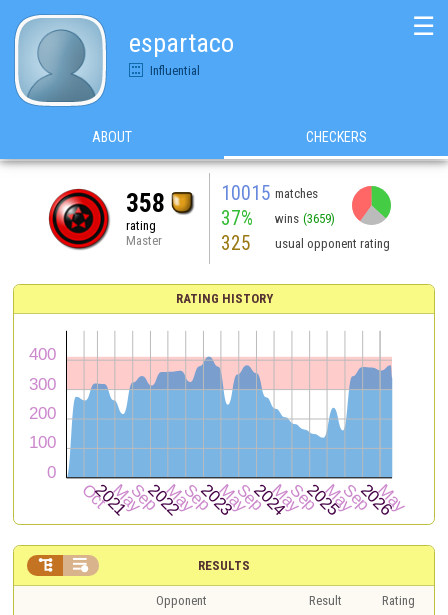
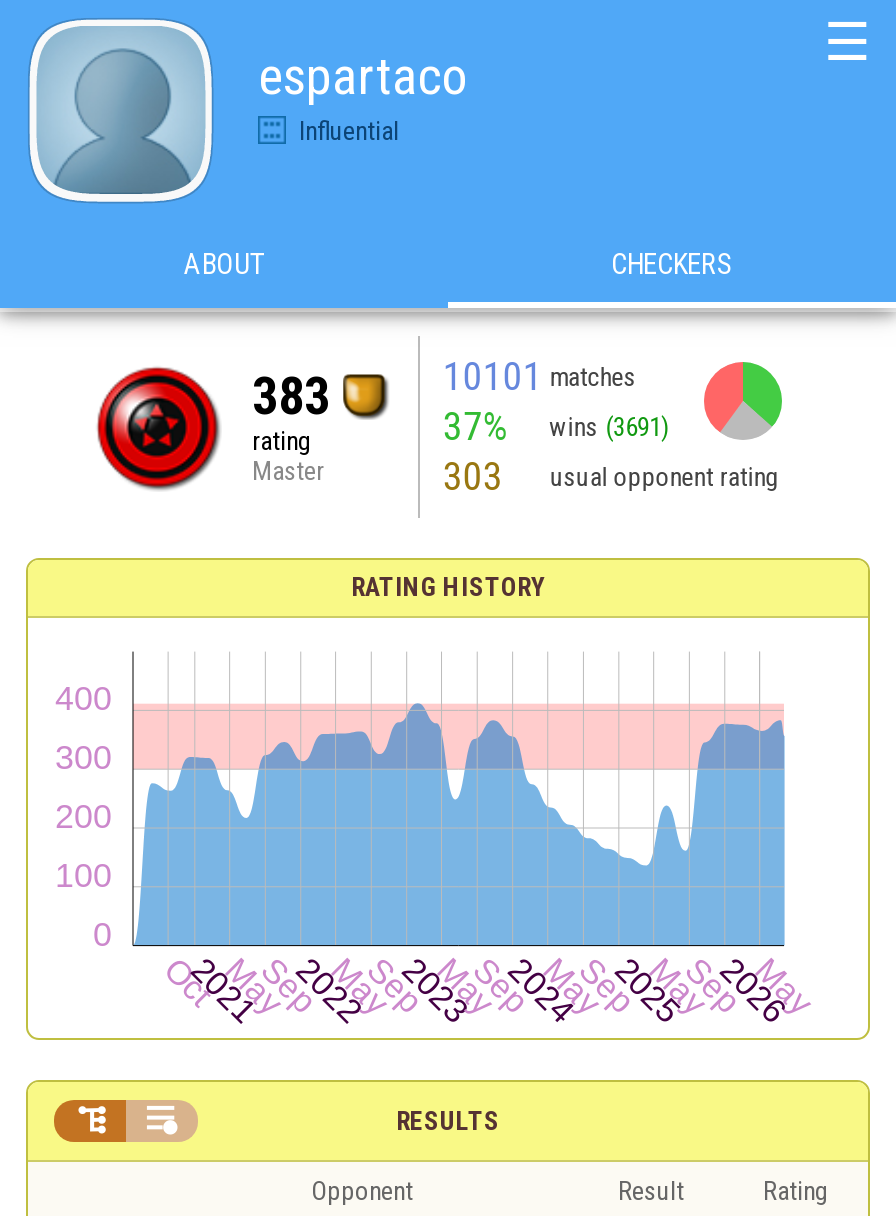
[221,181,318,204] 10015 matches -> [443,353,635,399] 10101 matches
[126,187,165,217] 358 -> [252,365,330,425] 383
[221,206,335,229] 37% wins (3659) -> [443,403,669,449] 37% wins (3691)
[221,231,390,254] 325 usual opponent rating -> [443,453,779,499] 303 usual opponent rating

